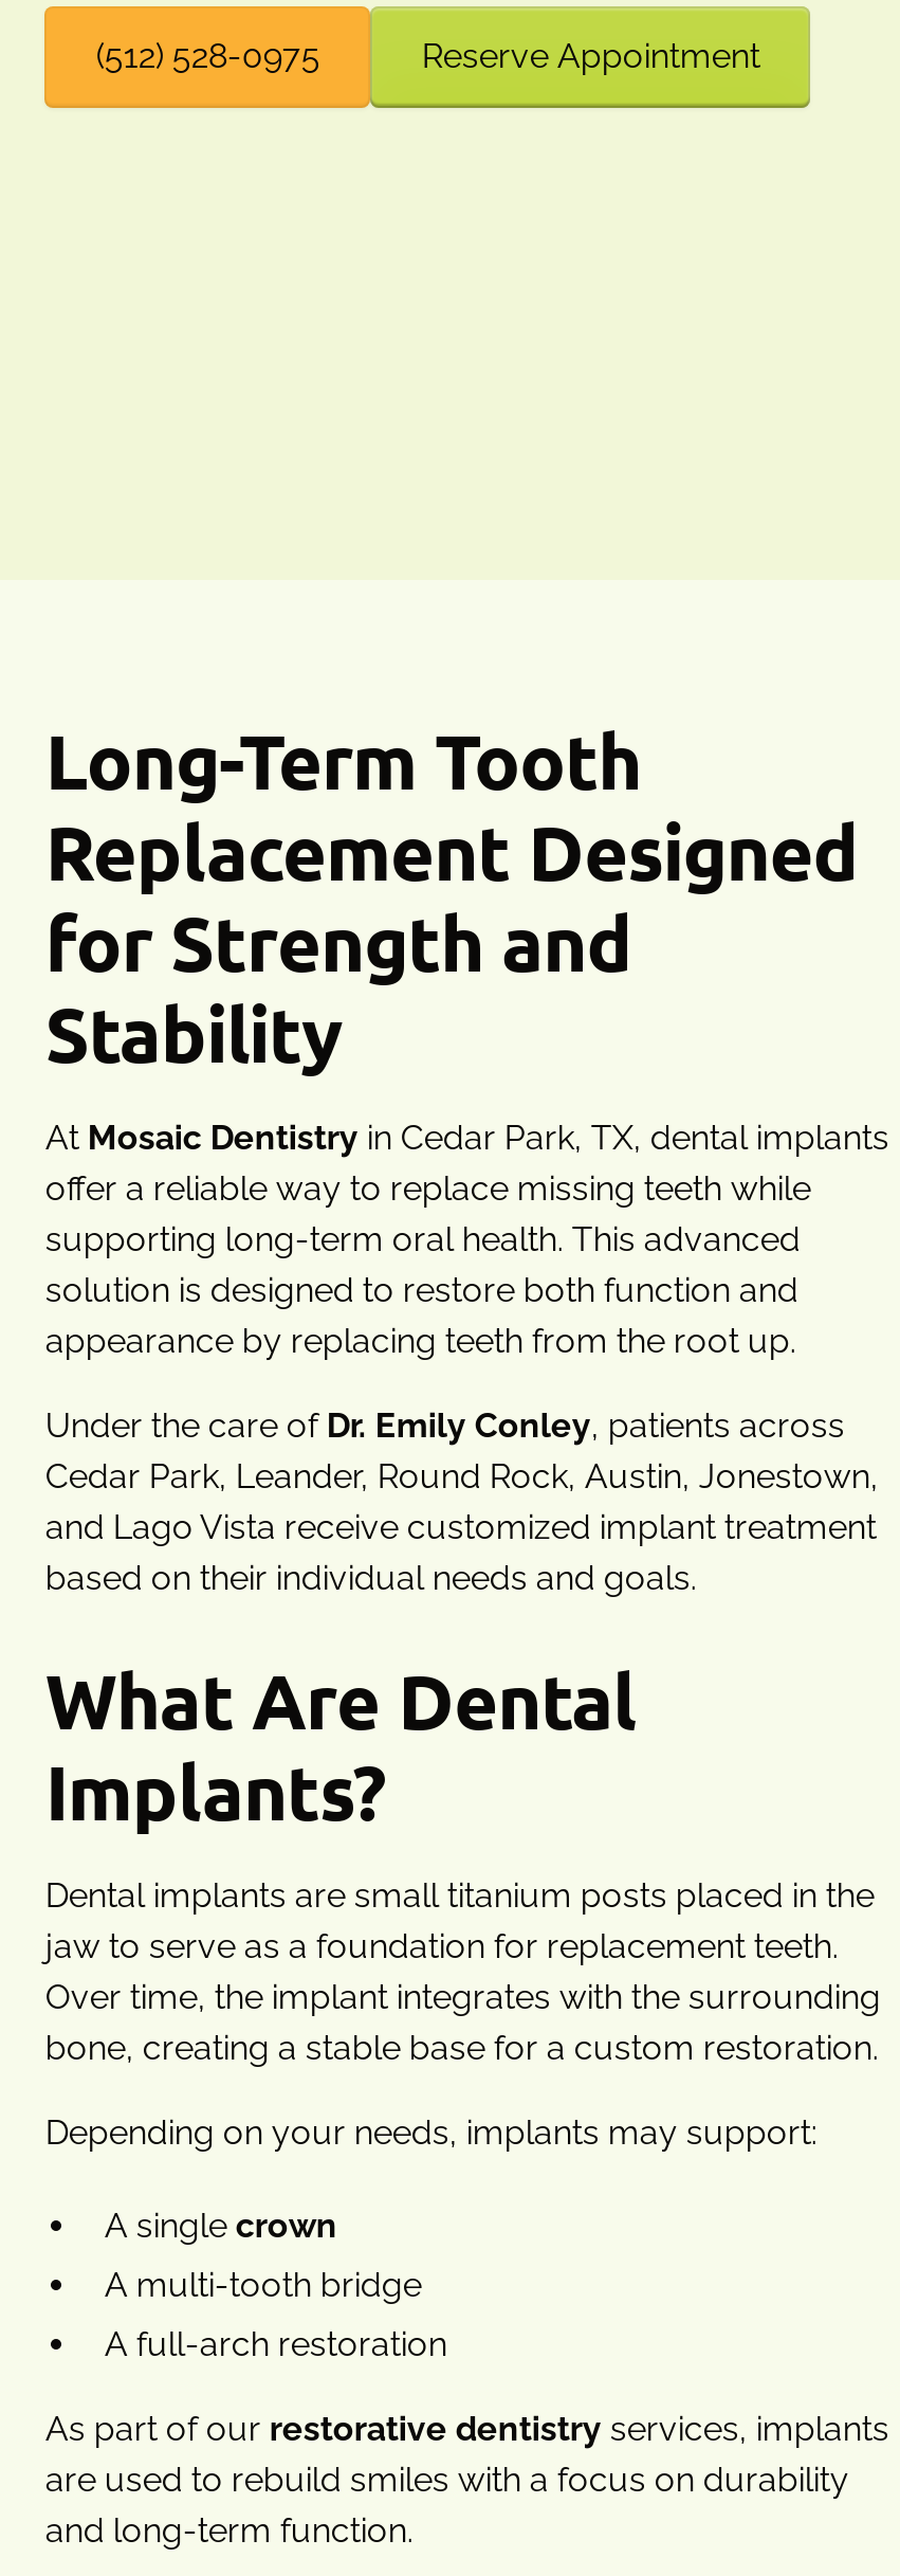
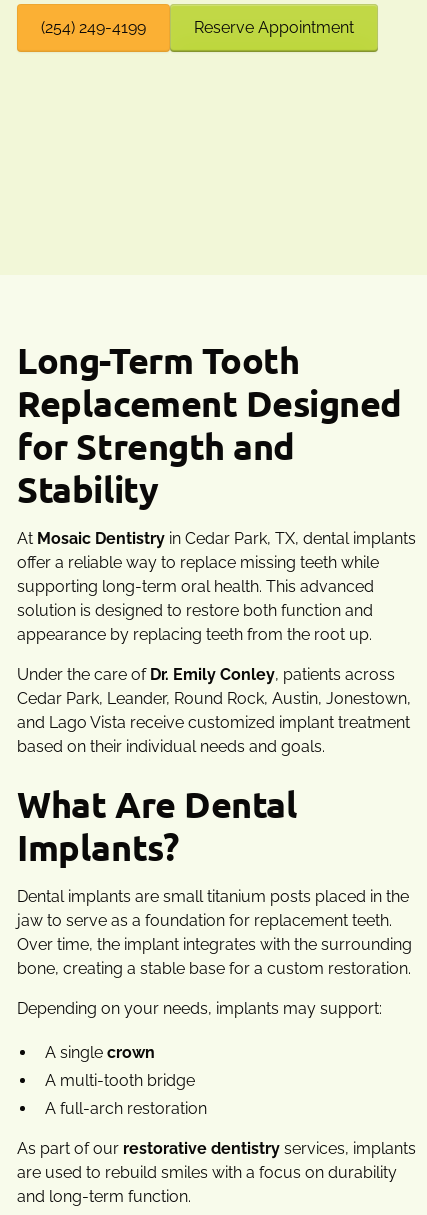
[96,36,320,76] (512) 528-0975 -> [41,18,146,37] (254) 249-4199

